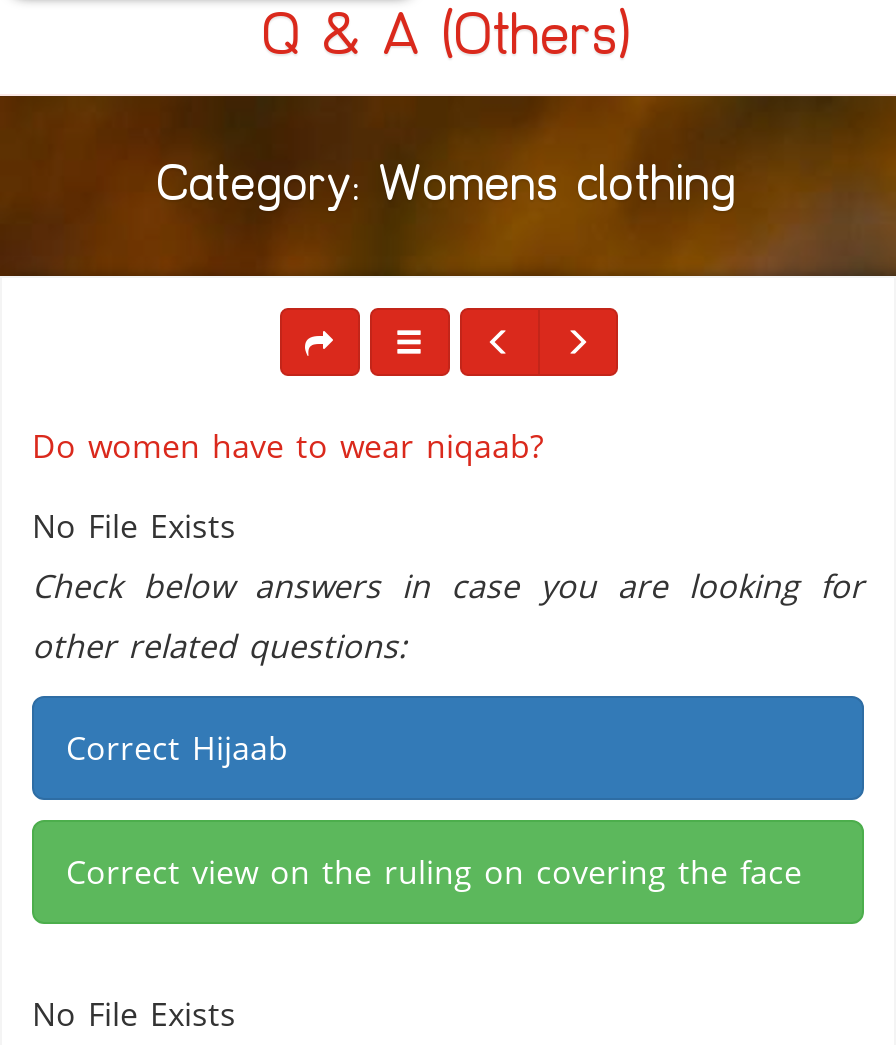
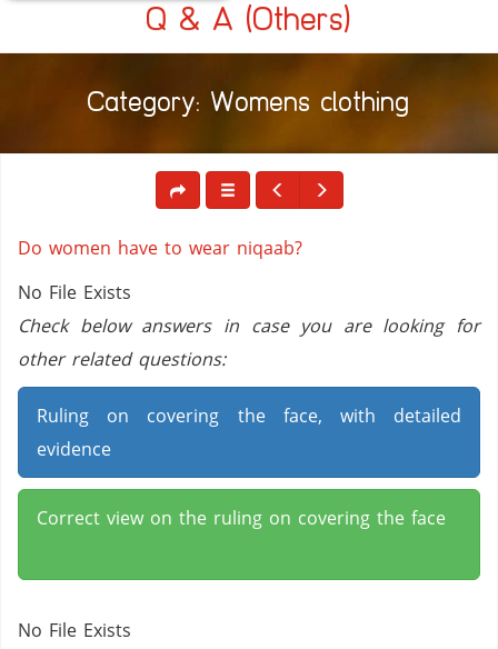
[66,726,288,770] Correct Hijaab -> [37,403,461,461] Ruling on covering the face, with detailed | evidence

